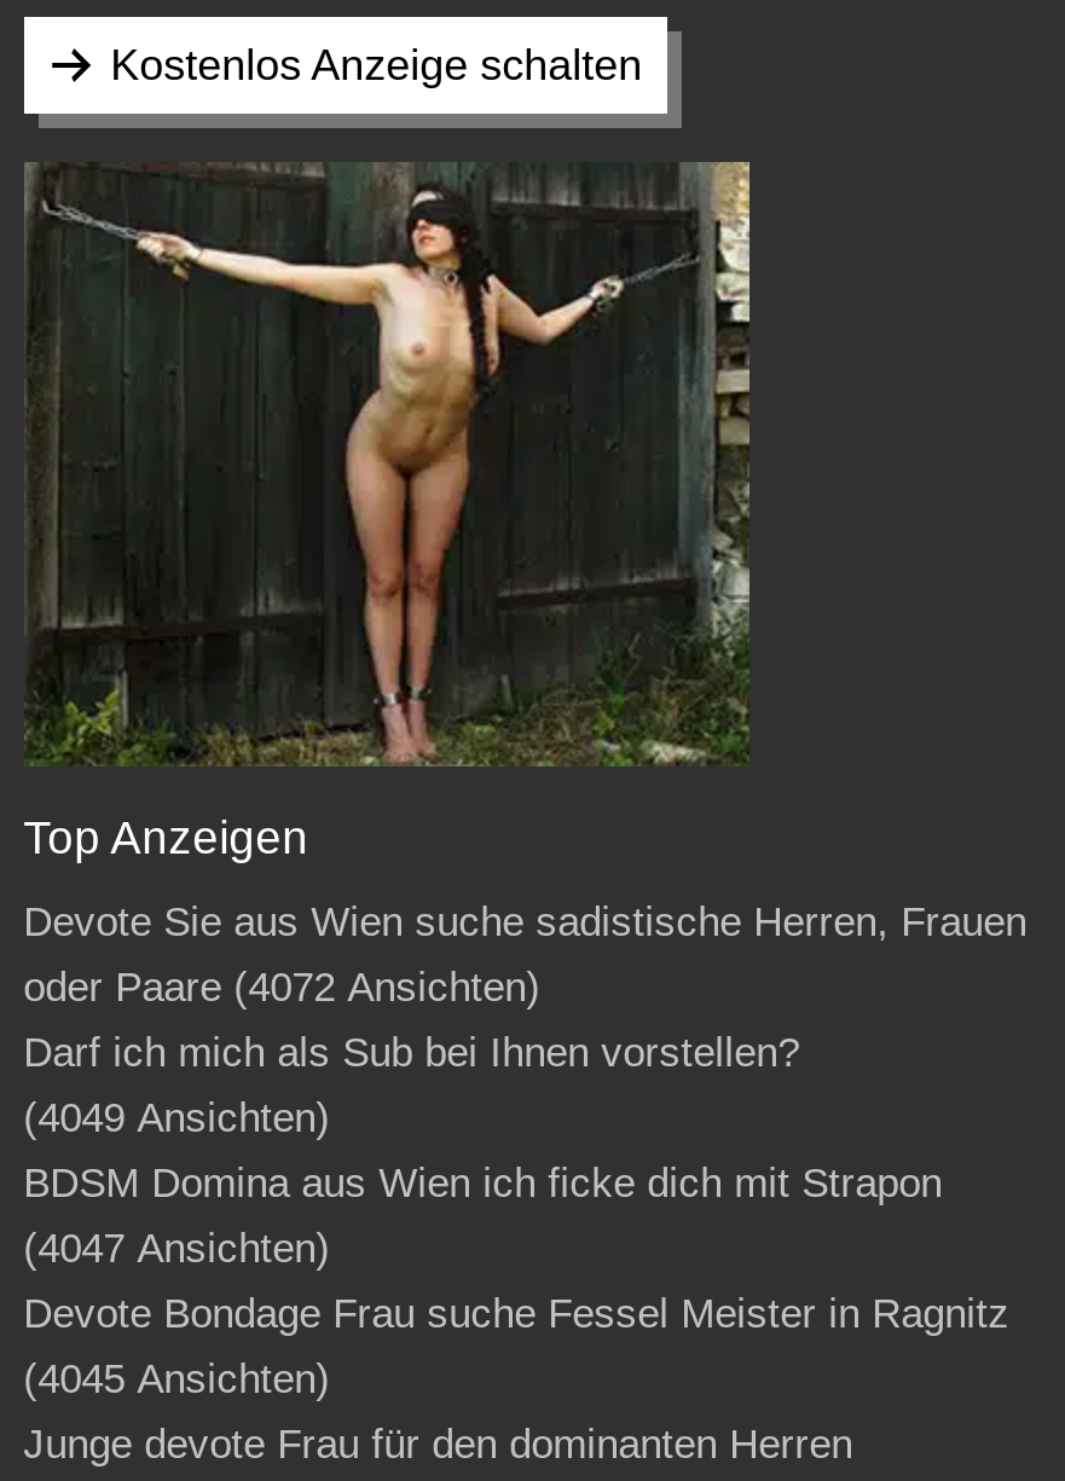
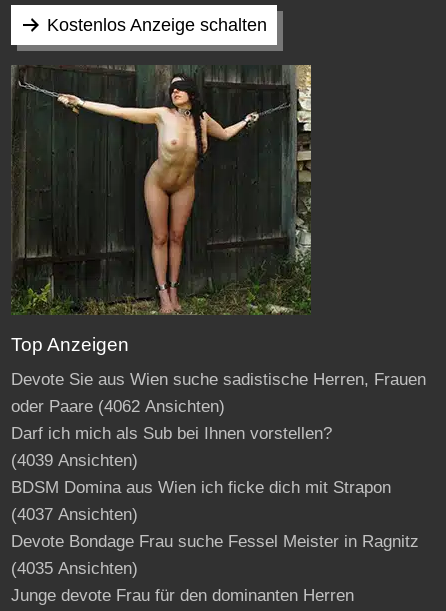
[23,965,541,1011] oder Paare (4072 Ansichten) -> [11,397,225,416] oder Paare (4062 Ansichten)
[23,1095,330,1141] (4049 Ansichten) -> [11,451,138,470] (4039 Ansichten)
[23,1226,330,1272] (4047 Ansichten) -> [11,505,138,524] (4037 Ansichten)
[23,1356,330,1402] (4045 Ansichten) -> [11,559,138,578] (4035 Ansichten)

